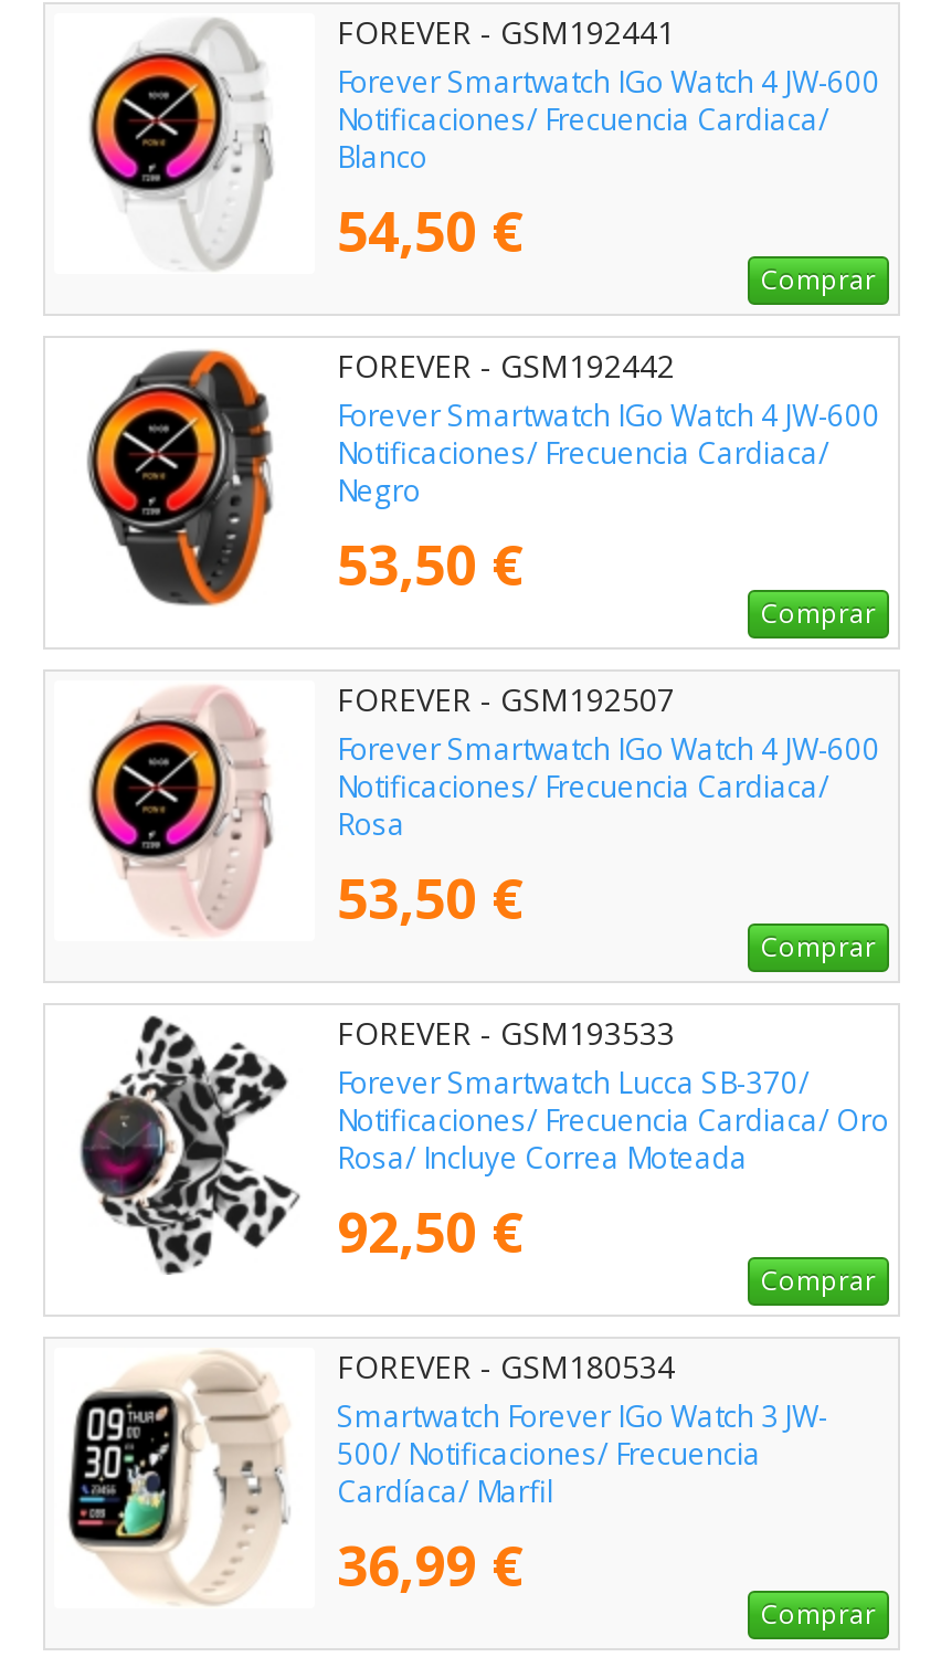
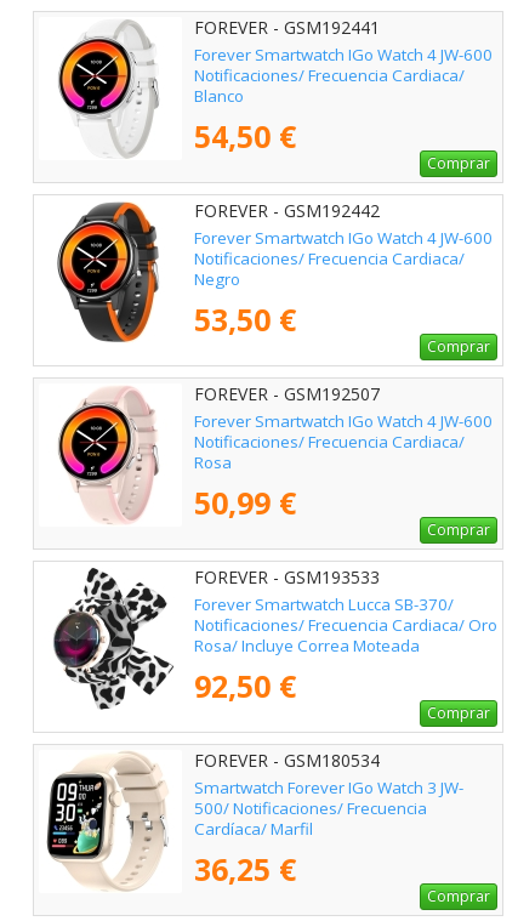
[337,860,522,935] 53,50 € -> [194,482,296,523] 50,99 €
[337,1527,522,1602] 36,99 € -> [194,848,296,890] 36,25 €

